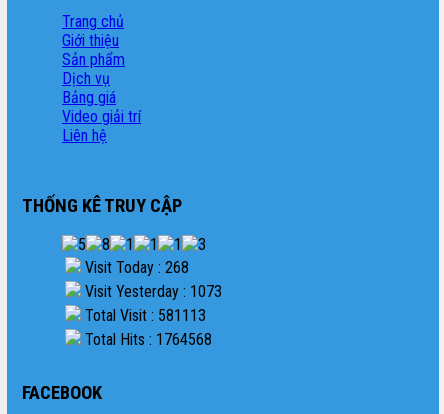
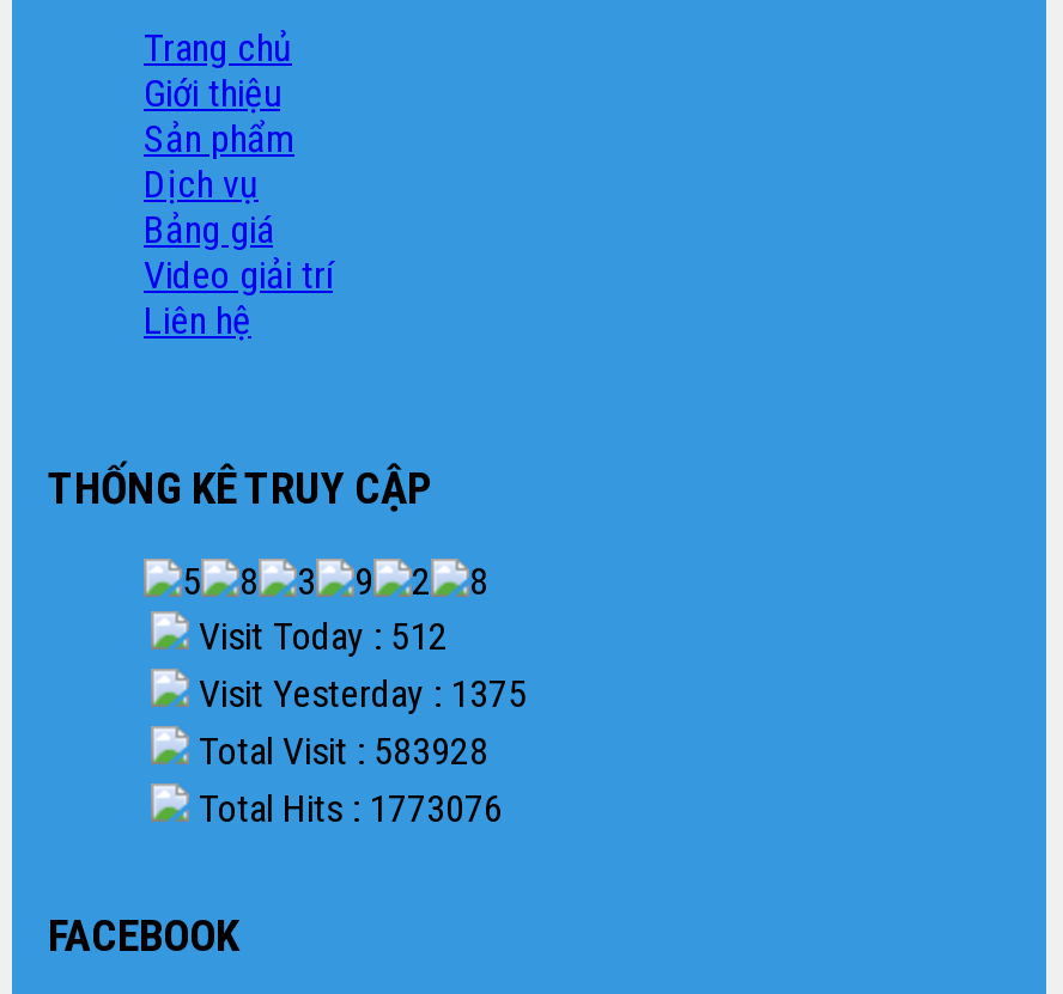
[81,258,189,277] Visit Today : 268 -> [189,615,448,660] Visit Today : 512
[81,282,222,301] Visit Yesterday : 1073 -> [189,672,527,717] Visit Yesterday : 1375
[81,306,206,325] Total Visit : 581113 -> [189,729,488,775] Total Visit : 583928
[81,330,212,349] Total Hits : 1764568 -> [189,787,503,832] Total Hits : 1773076

